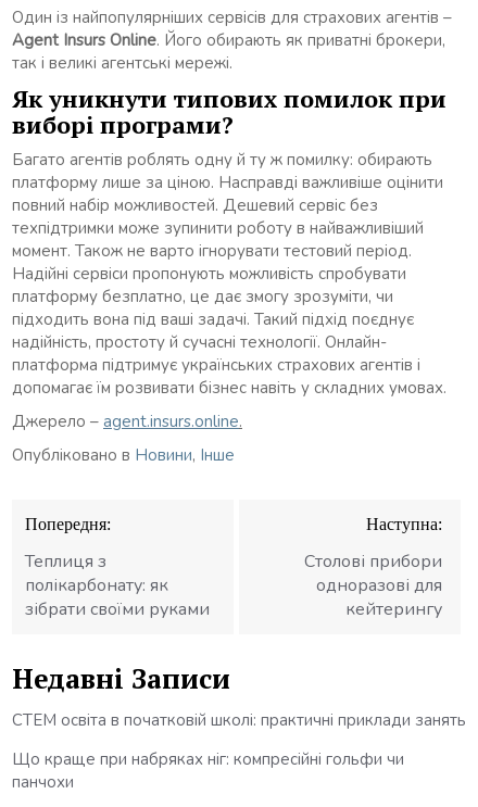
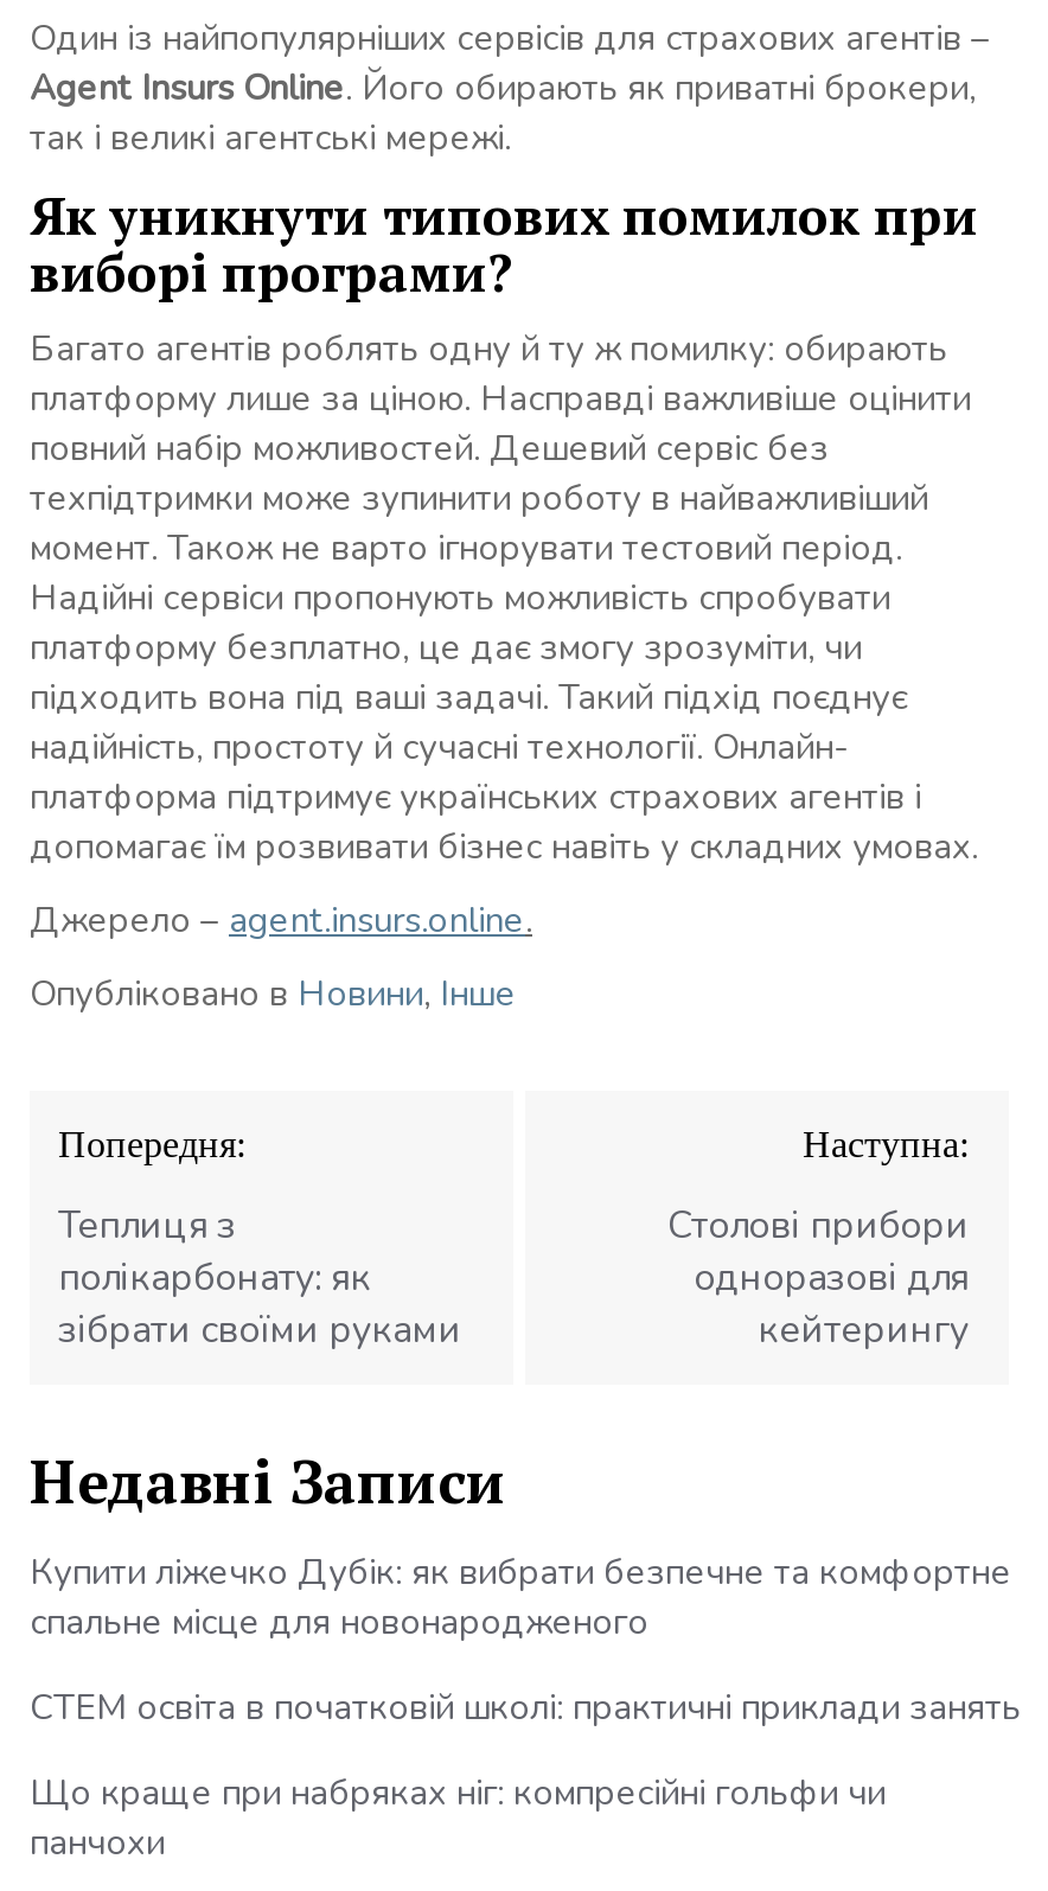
none -> [30,1549,1011,1647] Купити ліжечко Дубік: як вибрати безпечне та комфортне | спальне місце для новонародженого

